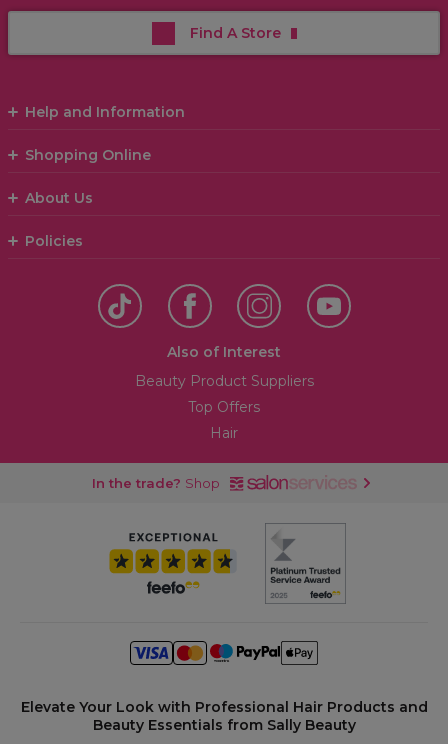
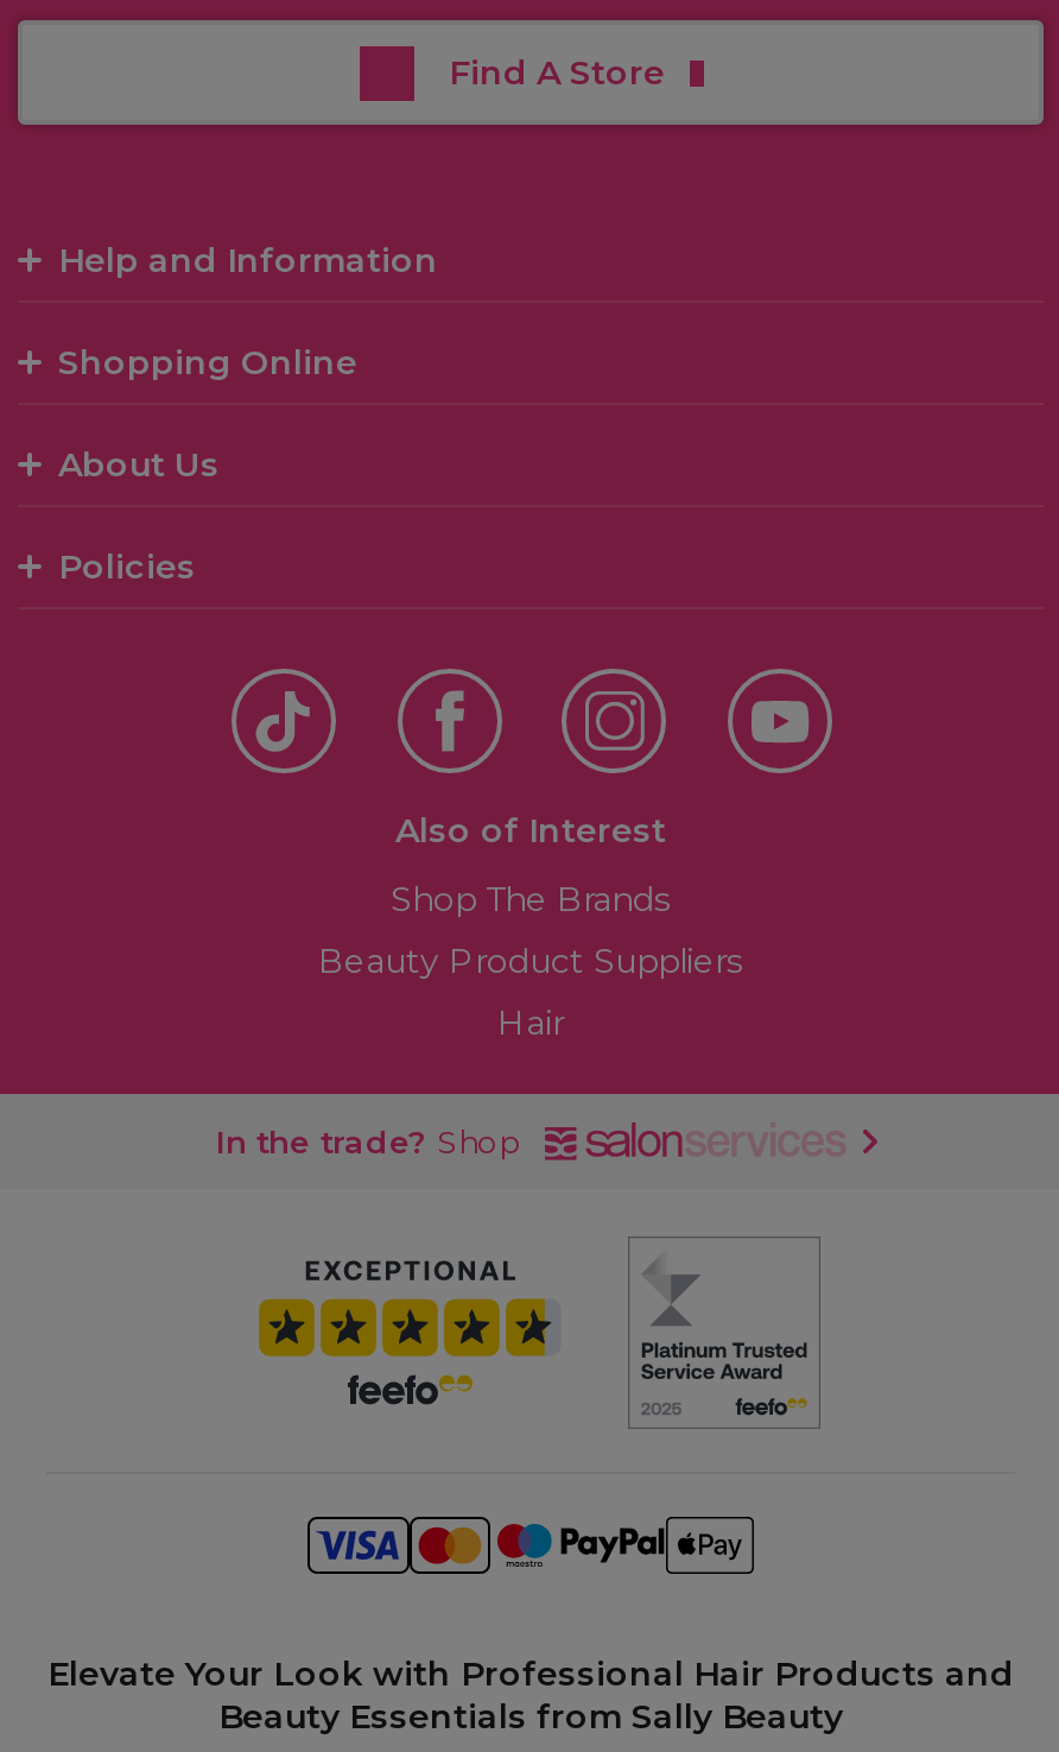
none -> [391,878,671,921] Shop The Brands
moved [134,372,313,390] -> [318,940,743,982]: Beauty Product Suppliers
[188,398,260,416] Top Offers -> none

